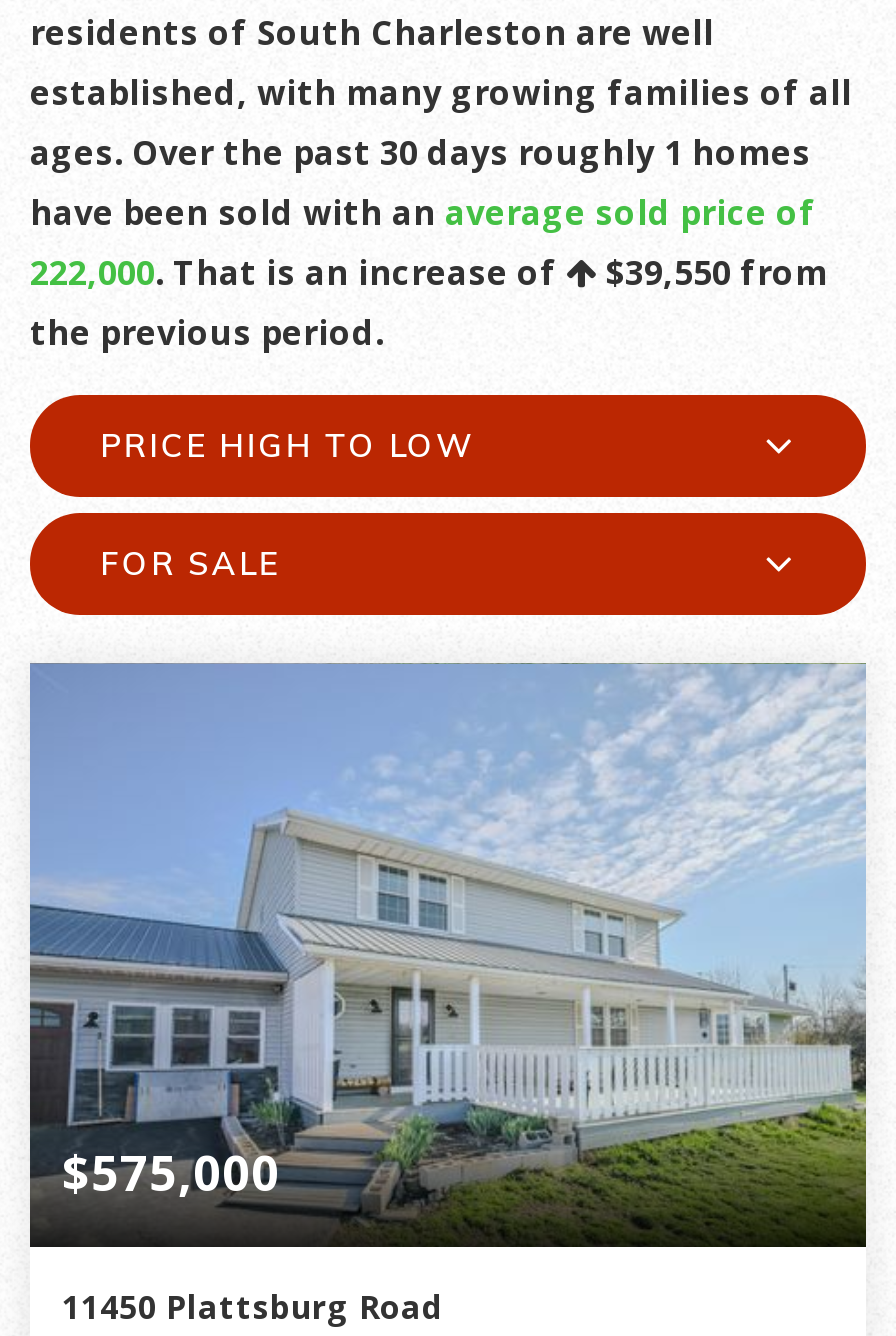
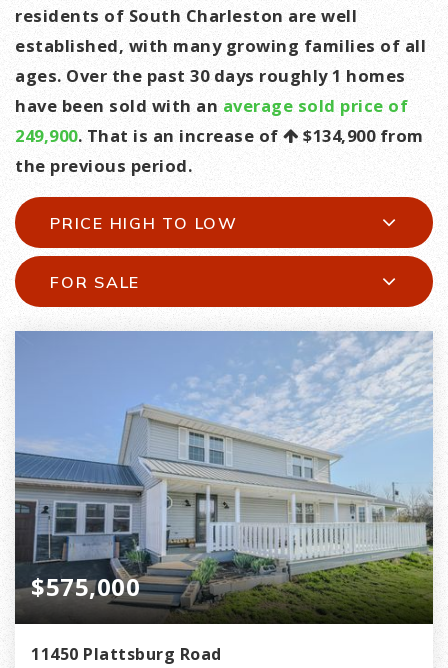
[30,248,566,294] 222,000. That is an increase of -> [15,124,283,147] 249,900. That is an increase of
[597,248,828,294] $39,550 from -> [298,124,423,147] $134,900 from

